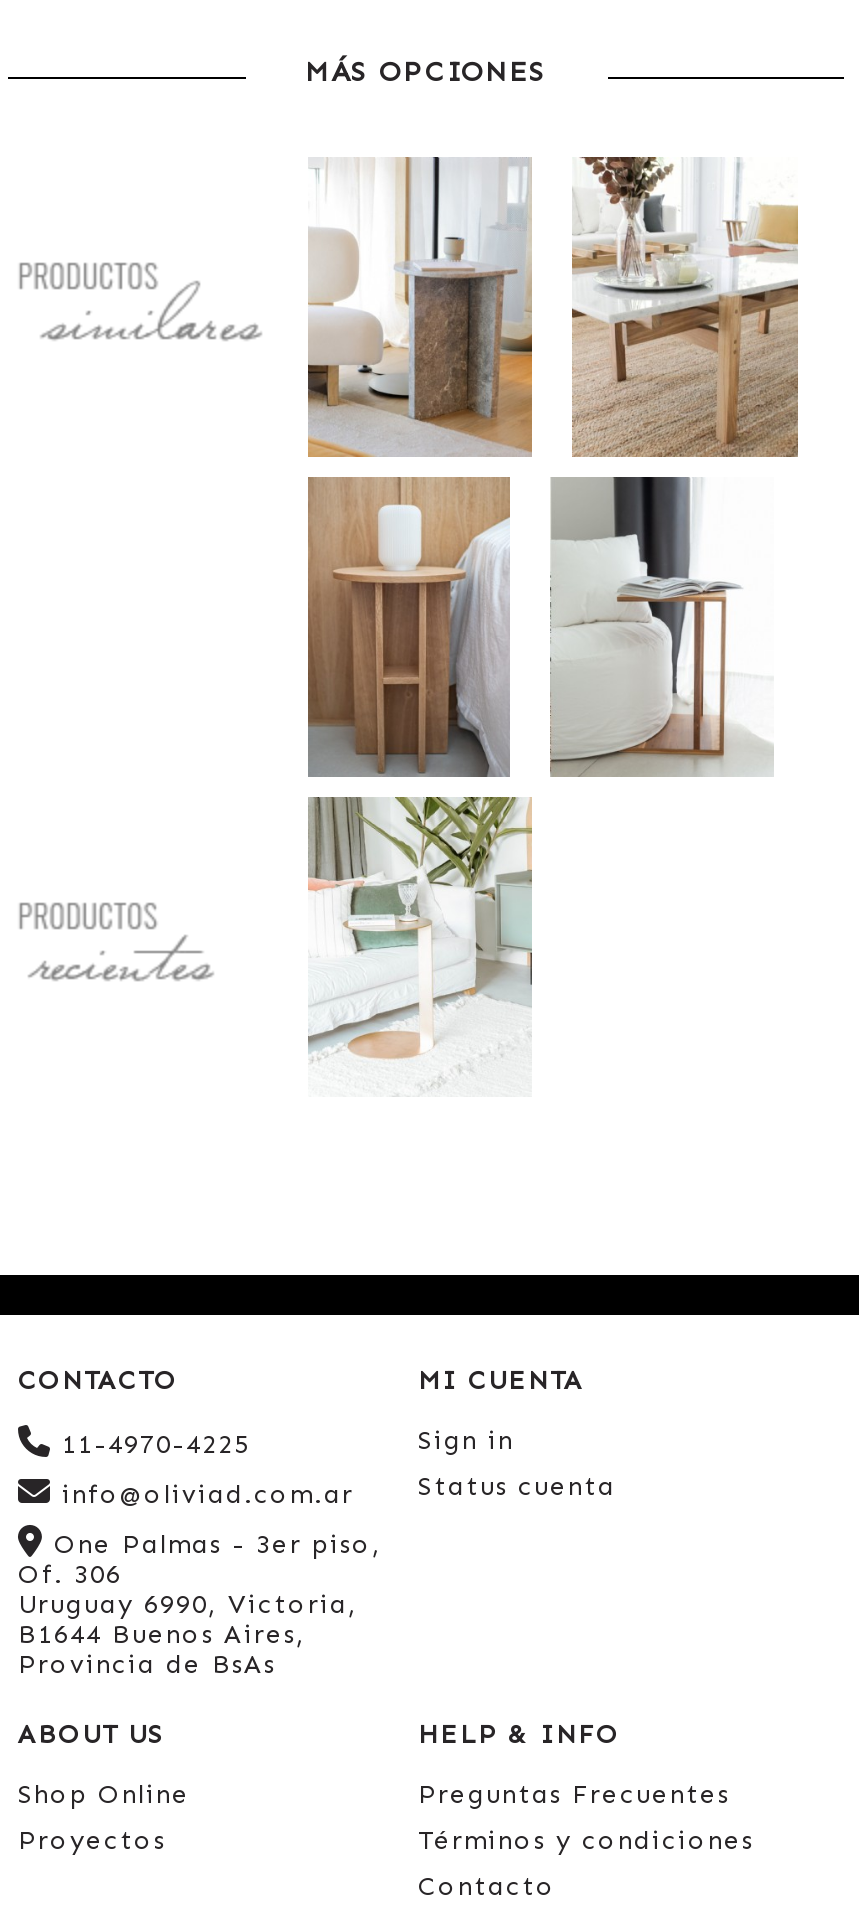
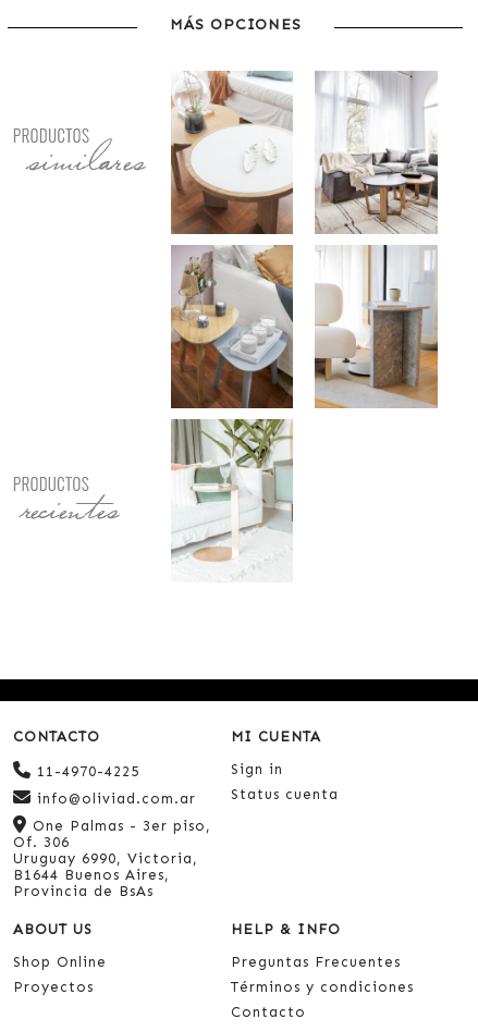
[308,155,534,457] [image] -> [170,71,294,234] [image]
[570,155,800,457] [image] -> [315,71,438,233] [image]
[308,477,532,777] [image] -> [170,244,294,409] [image]
[548,475,798,779] [image] -> [303,244,439,408] [image]

